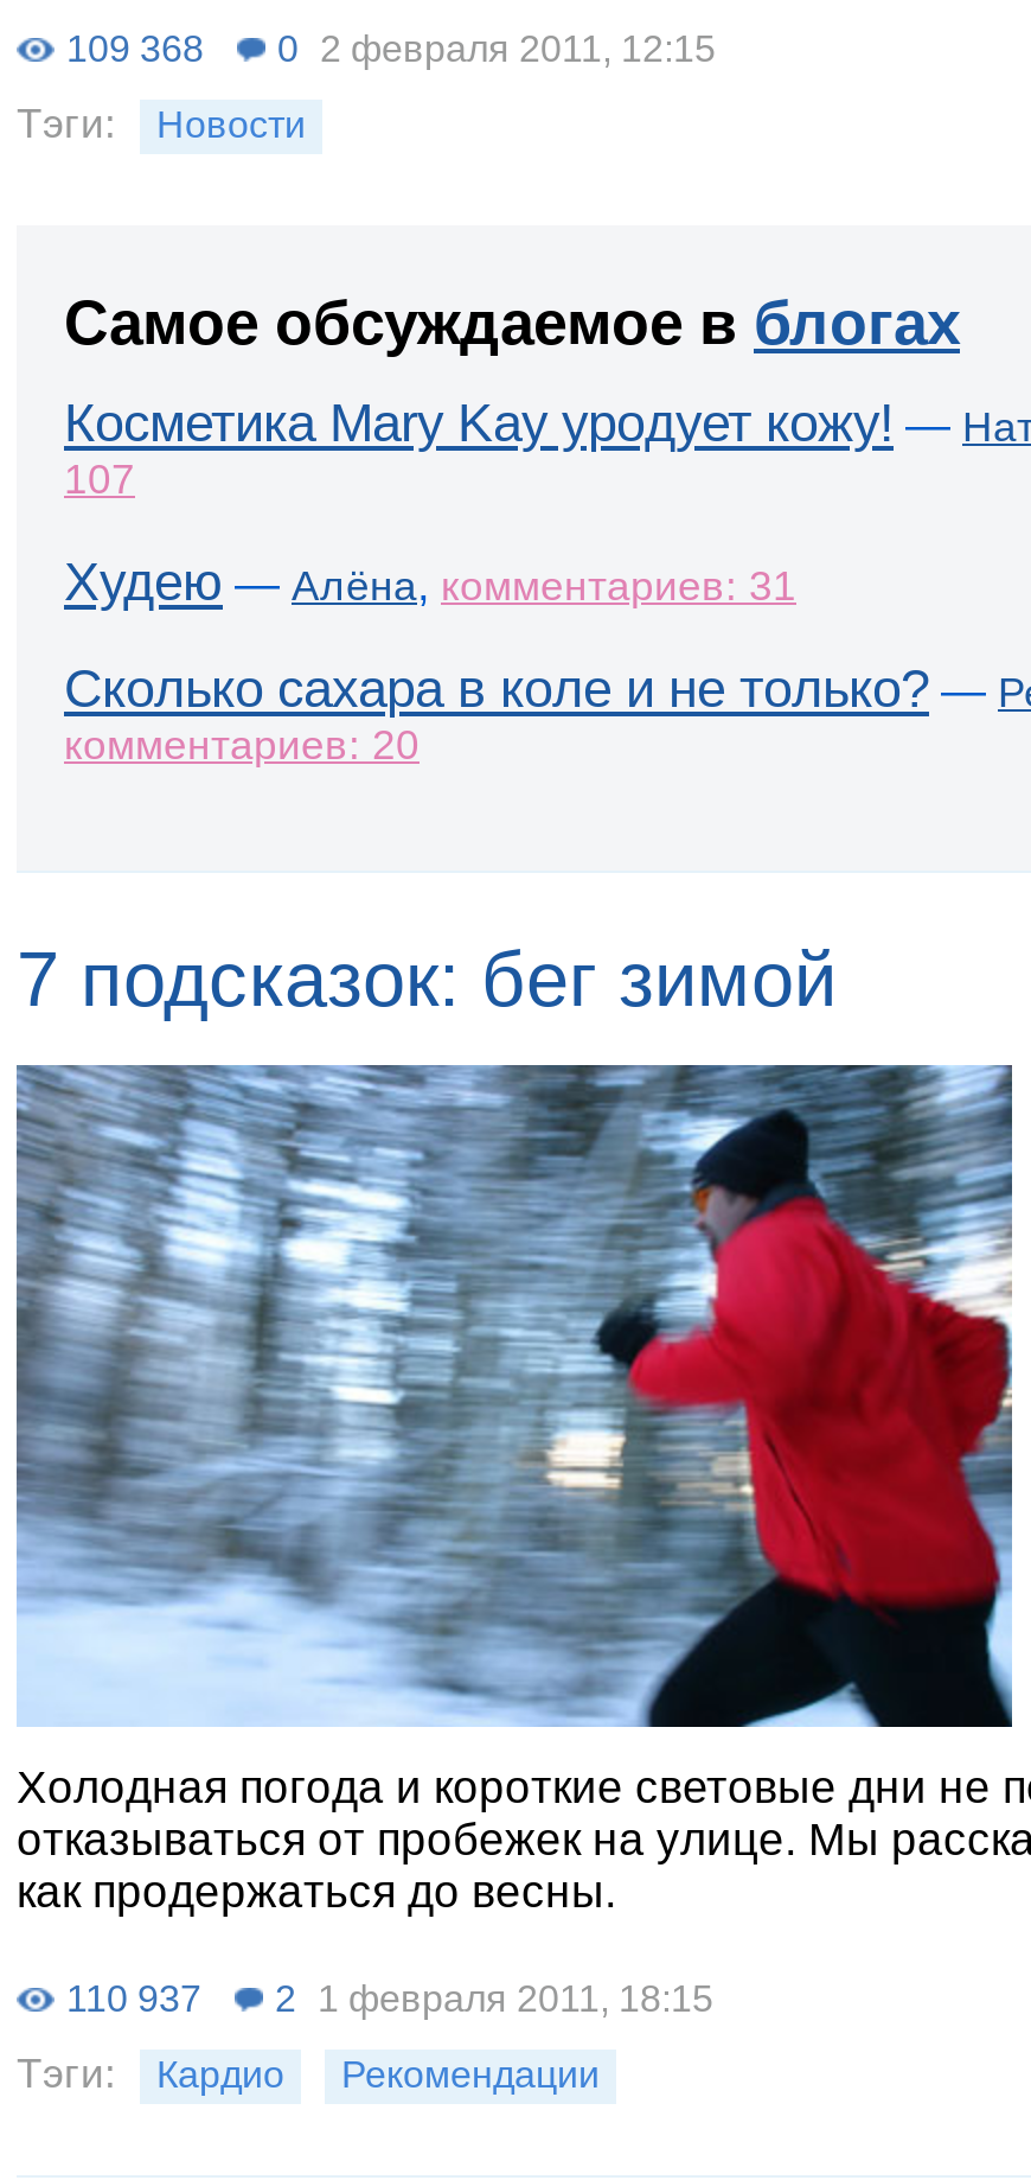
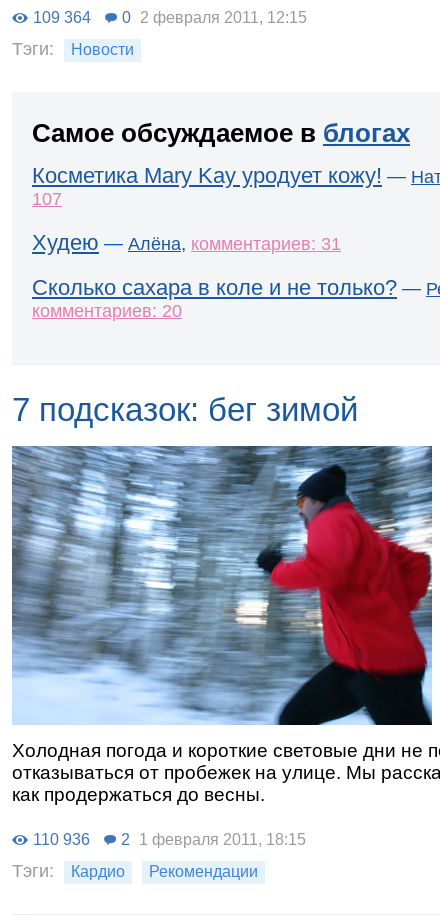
[66,28,716,69] 109 368 0 2 февраля 2011, 12:15 -> [33,9,307,26] 109 364 0 2 февраля 2011, 12:15
[66,1978,713,2018] 110 937 2 1 февраля 2011, 18:15 -> [33,831,306,848] 110 936 2 1 февраля 2011, 18:15

